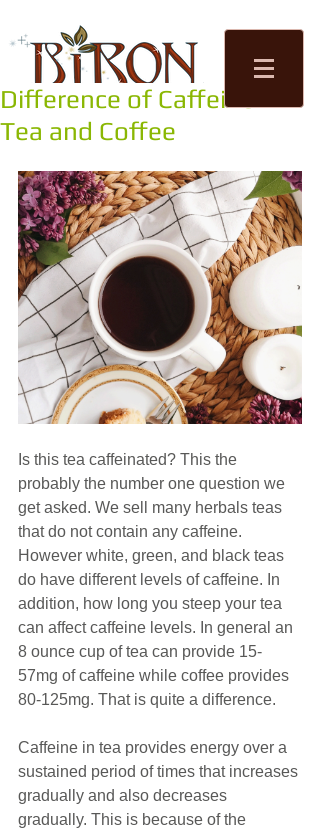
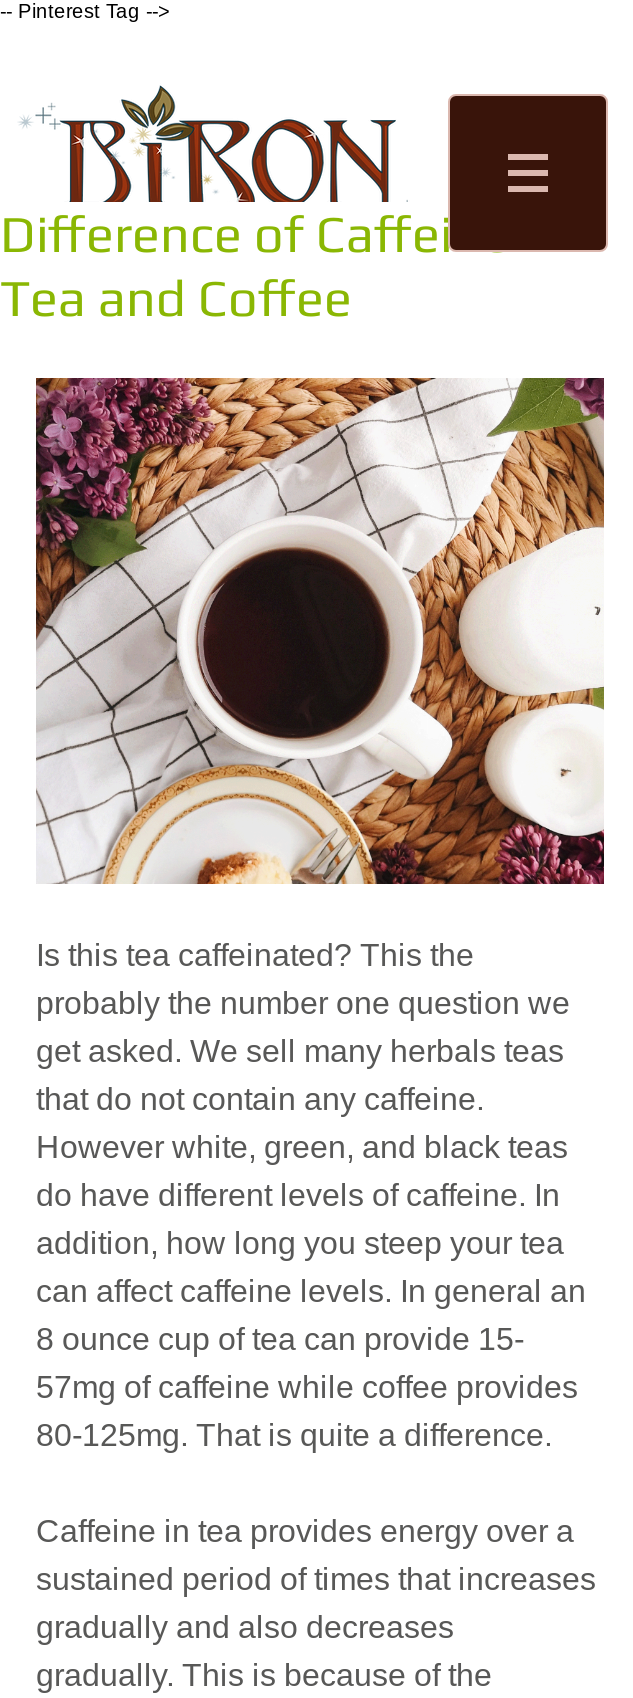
none -> [0,0,170,22] -- Pinterest Tag -->

